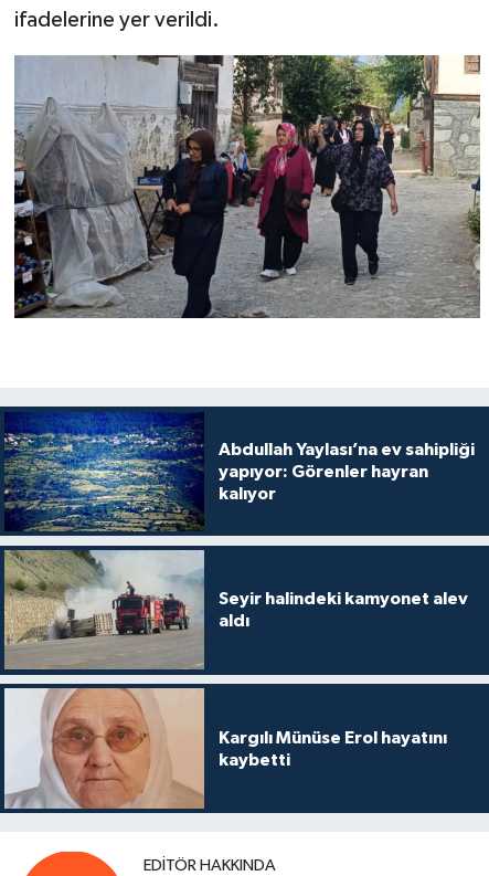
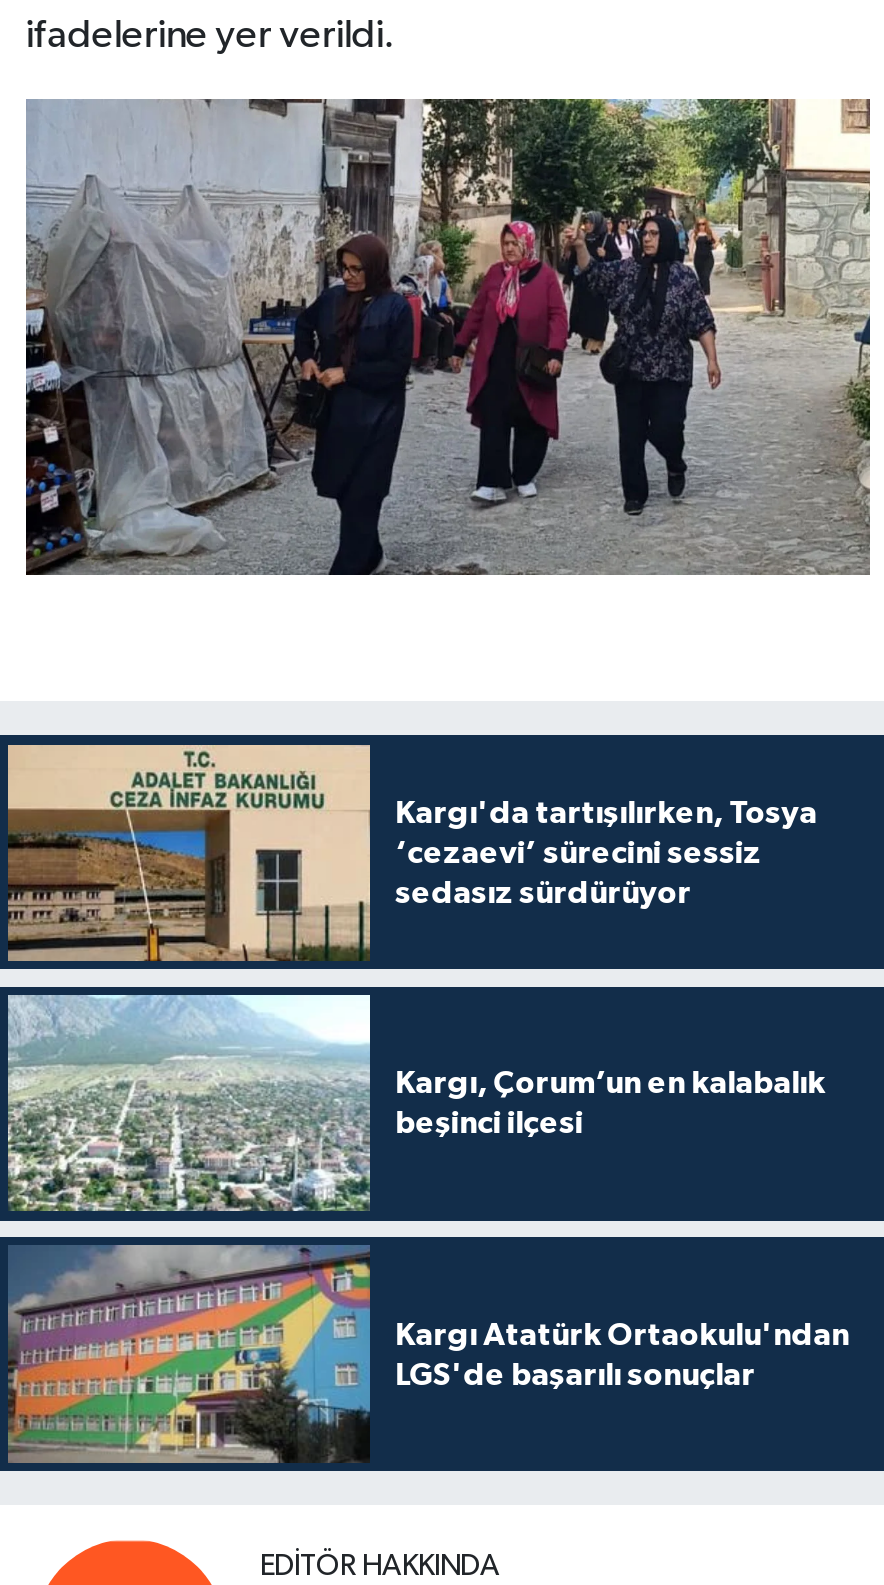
[4,412,474,531] [image] | Abdullah Yaylası’na ev sahipliği | yapıyor: Görenler hayran | kalıyor -> [6,743,817,963] [image] | Kargı'da tartışılırken, Tosya | ‘cezaevi’ sürecini sessiz | sedasız sürdürüyor
[4,550,468,669] [image] | Seyir halindeki kamyonet alev | aldı -> [6,993,825,1211] [image] | Kargı, Çorum’un en kalabalık | beşinci ilçesi
[3,687,447,810] [image] | Kargılı Münüse Erol hayatını | kaybetti -> [8,1245,849,1463] [image] | Kargı Atatürk Ortaokulu'ndan | LGS'de başarılı sonuçlar

